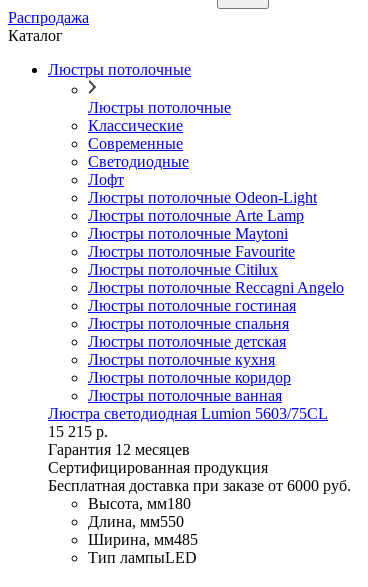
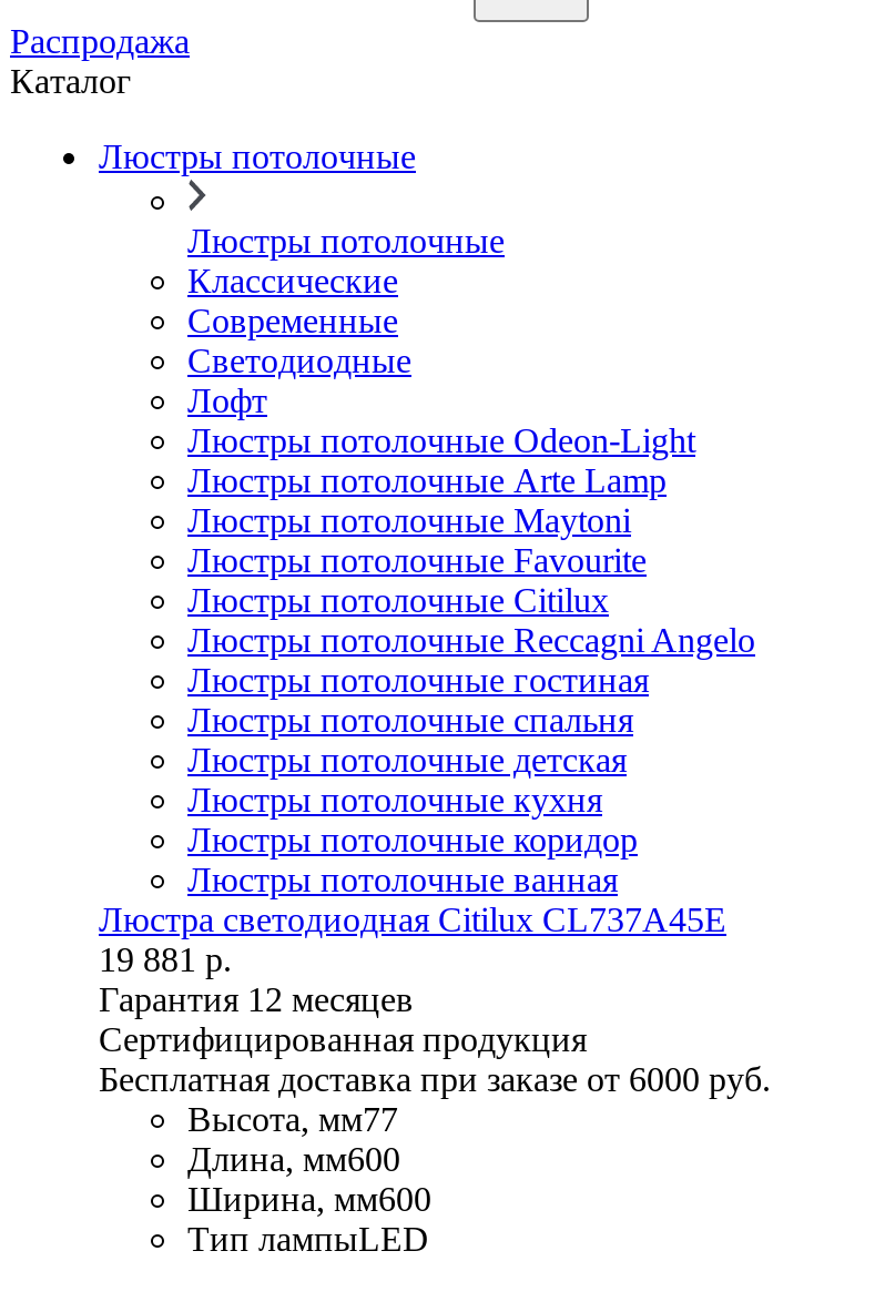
[48,405,328,422] Люстра светодиодная Lumion 5603/75CL -> [99,901,726,939] Люстра светодиодная Citilux CL737A45E
[48,423,108,440] 15 215 р. -> [99,941,232,979] 19 881 р.
[88,495,191,512] Высота, мм180 -> [187,1101,398,1139] Высота, мм77
[88,513,184,530] Длина, мм550 -> [187,1141,400,1178] Длина, мм600
[88,531,198,548] Ширина, мм485 -> [187,1181,431,1218] Ширина, мм600

